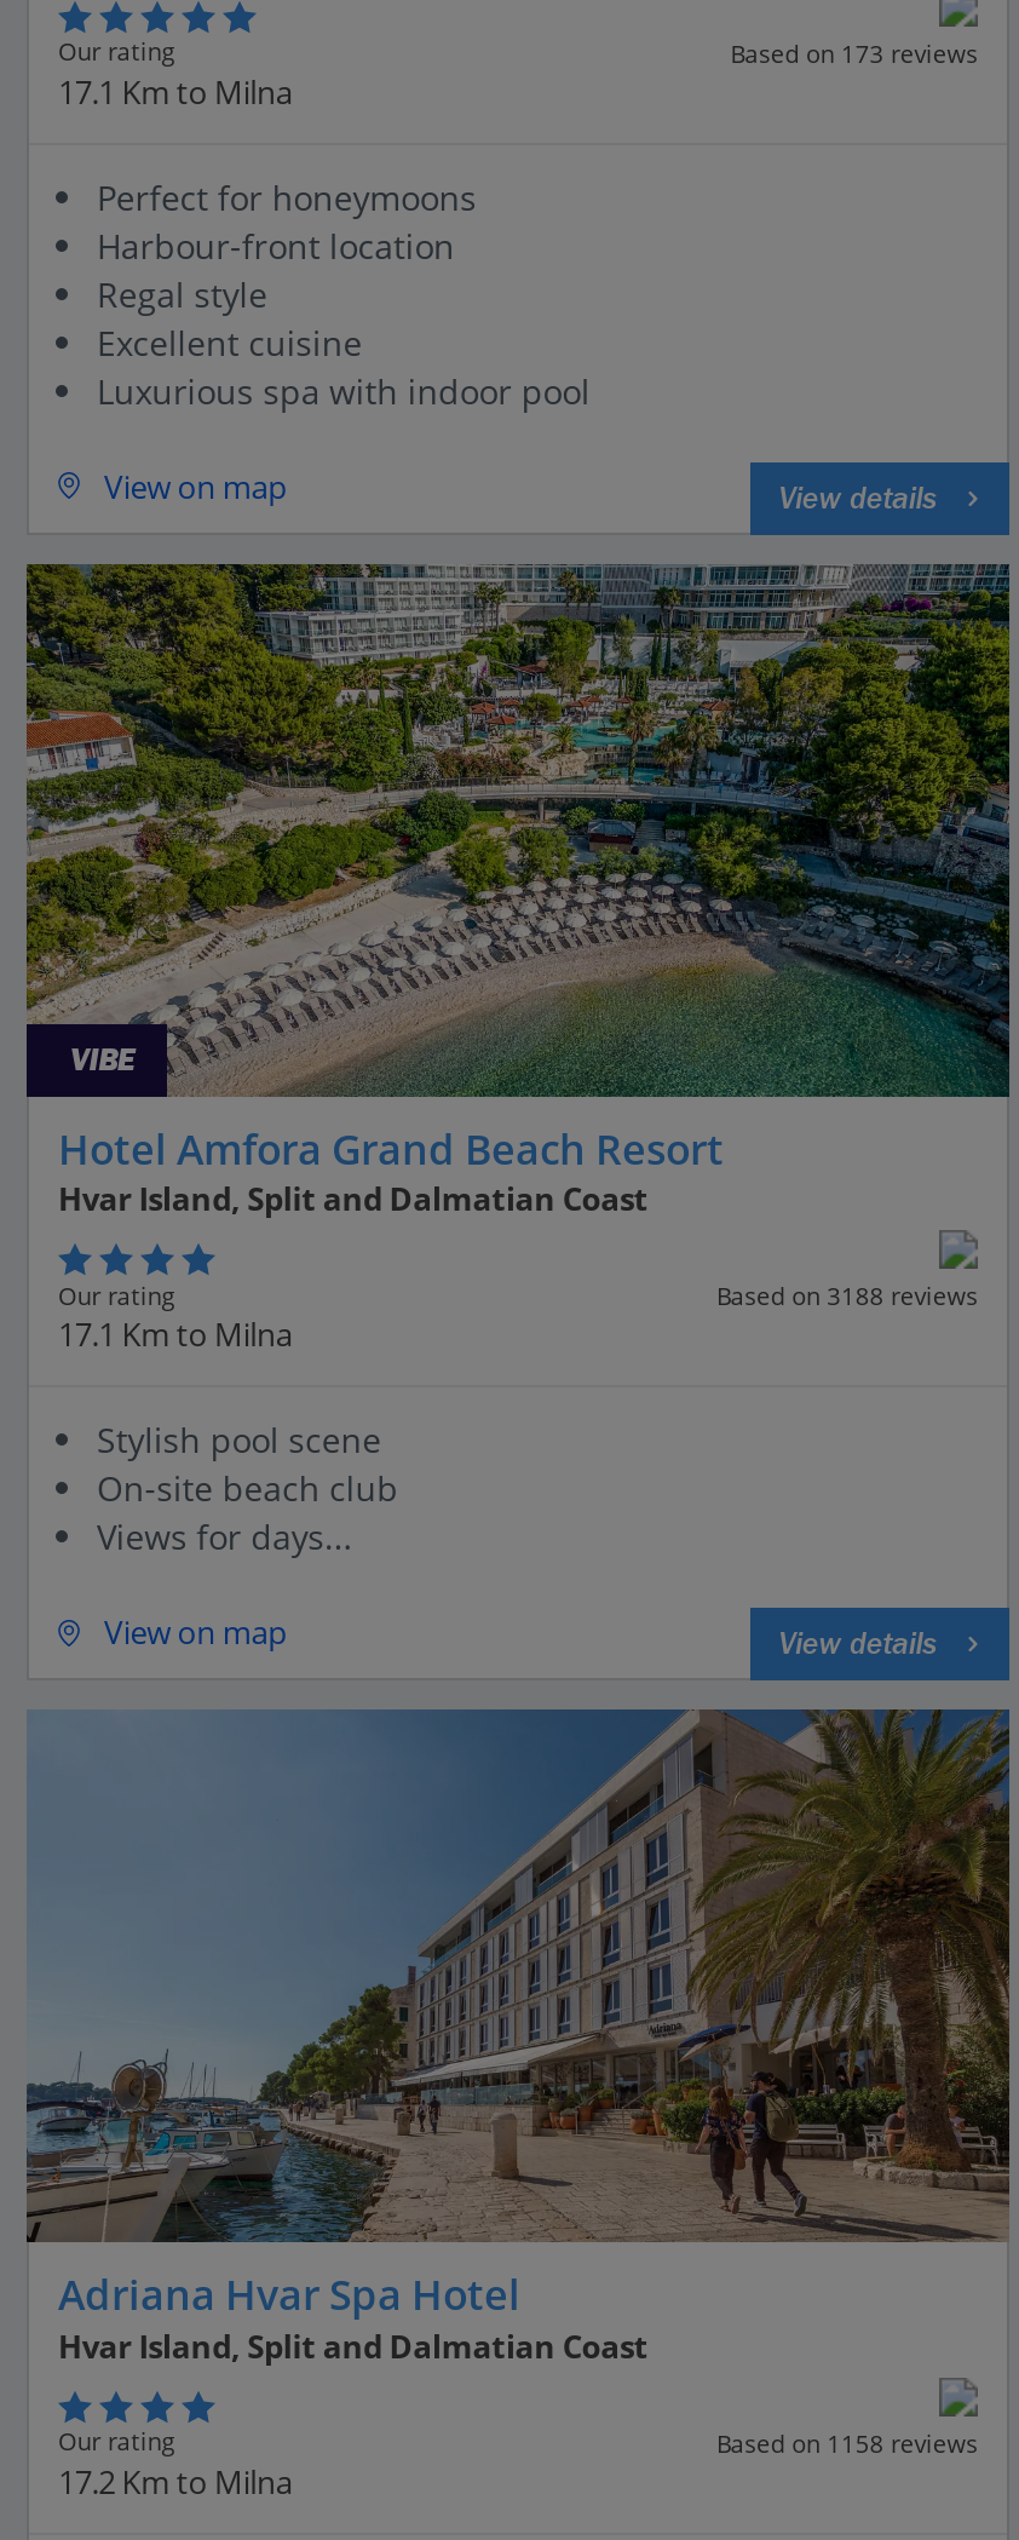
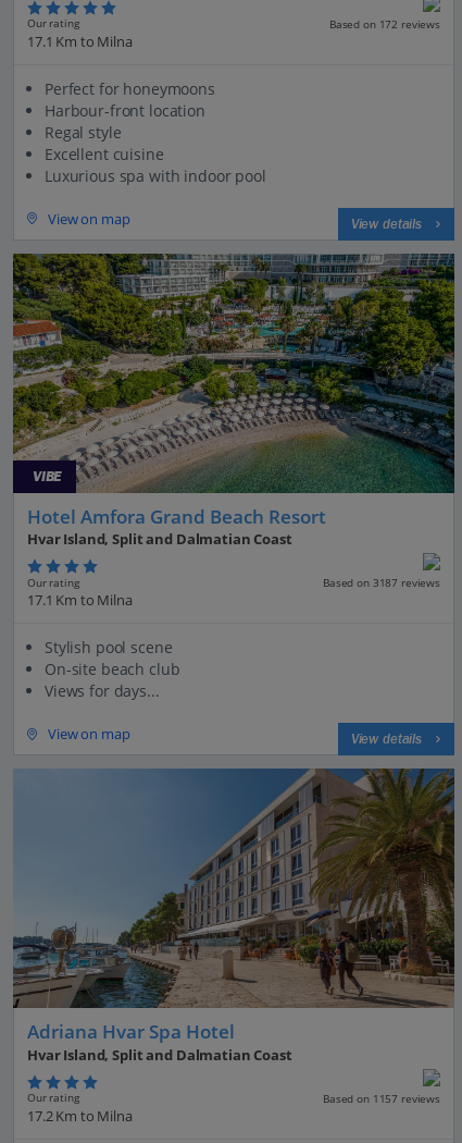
[730,36,978,70] Based on 173 reviews -> [329,16,440,31] Based on 172 reviews
[716,1279,978,1313] Based on 3188 reviews -> [323,575,440,590] Based on 3187 reviews
[716,2426,978,2460] Based on 1158 reviews -> [323,1091,440,1106] Based on 1157 reviews

